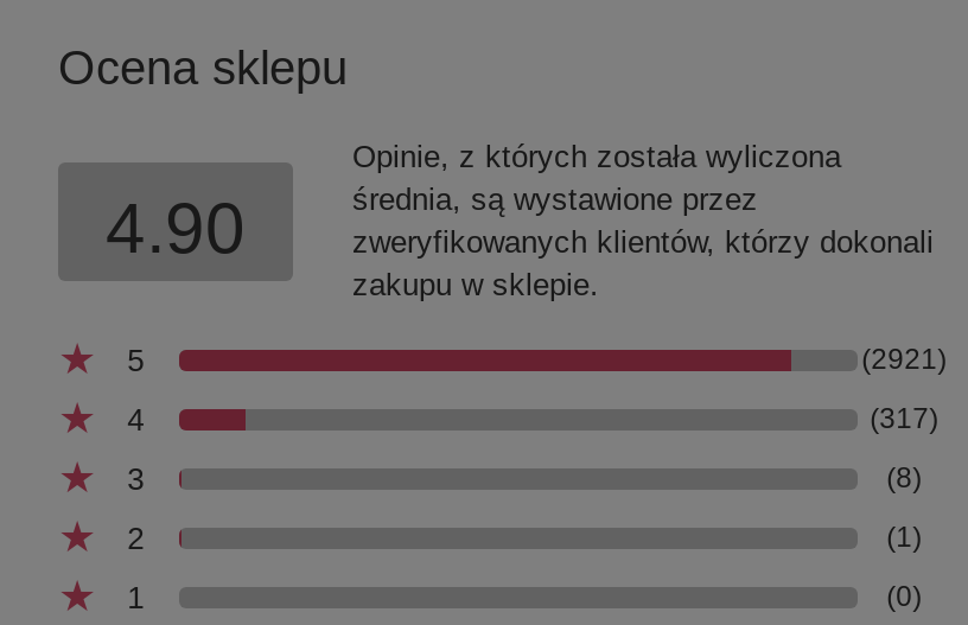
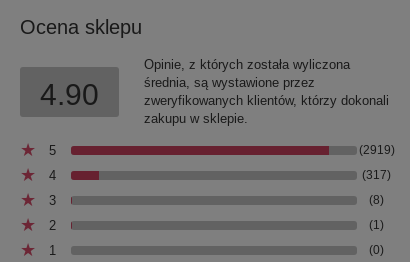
[862,342,947,375] (2921) -> [359,143,395,157] (2919)

